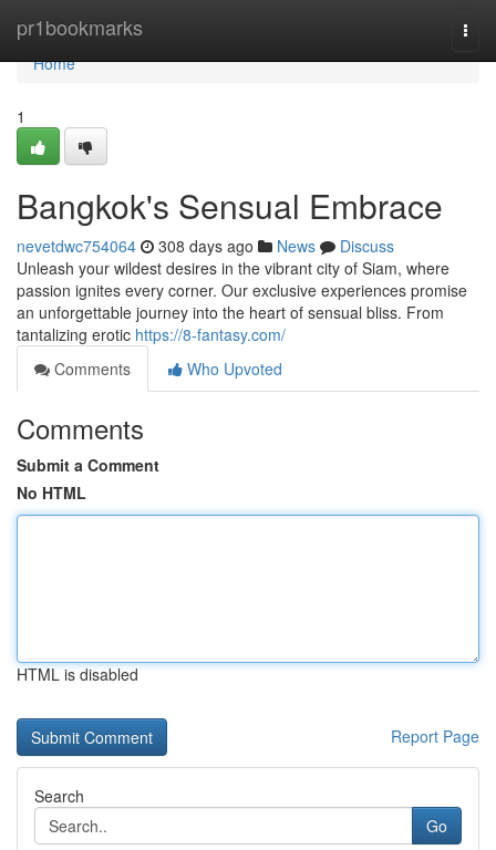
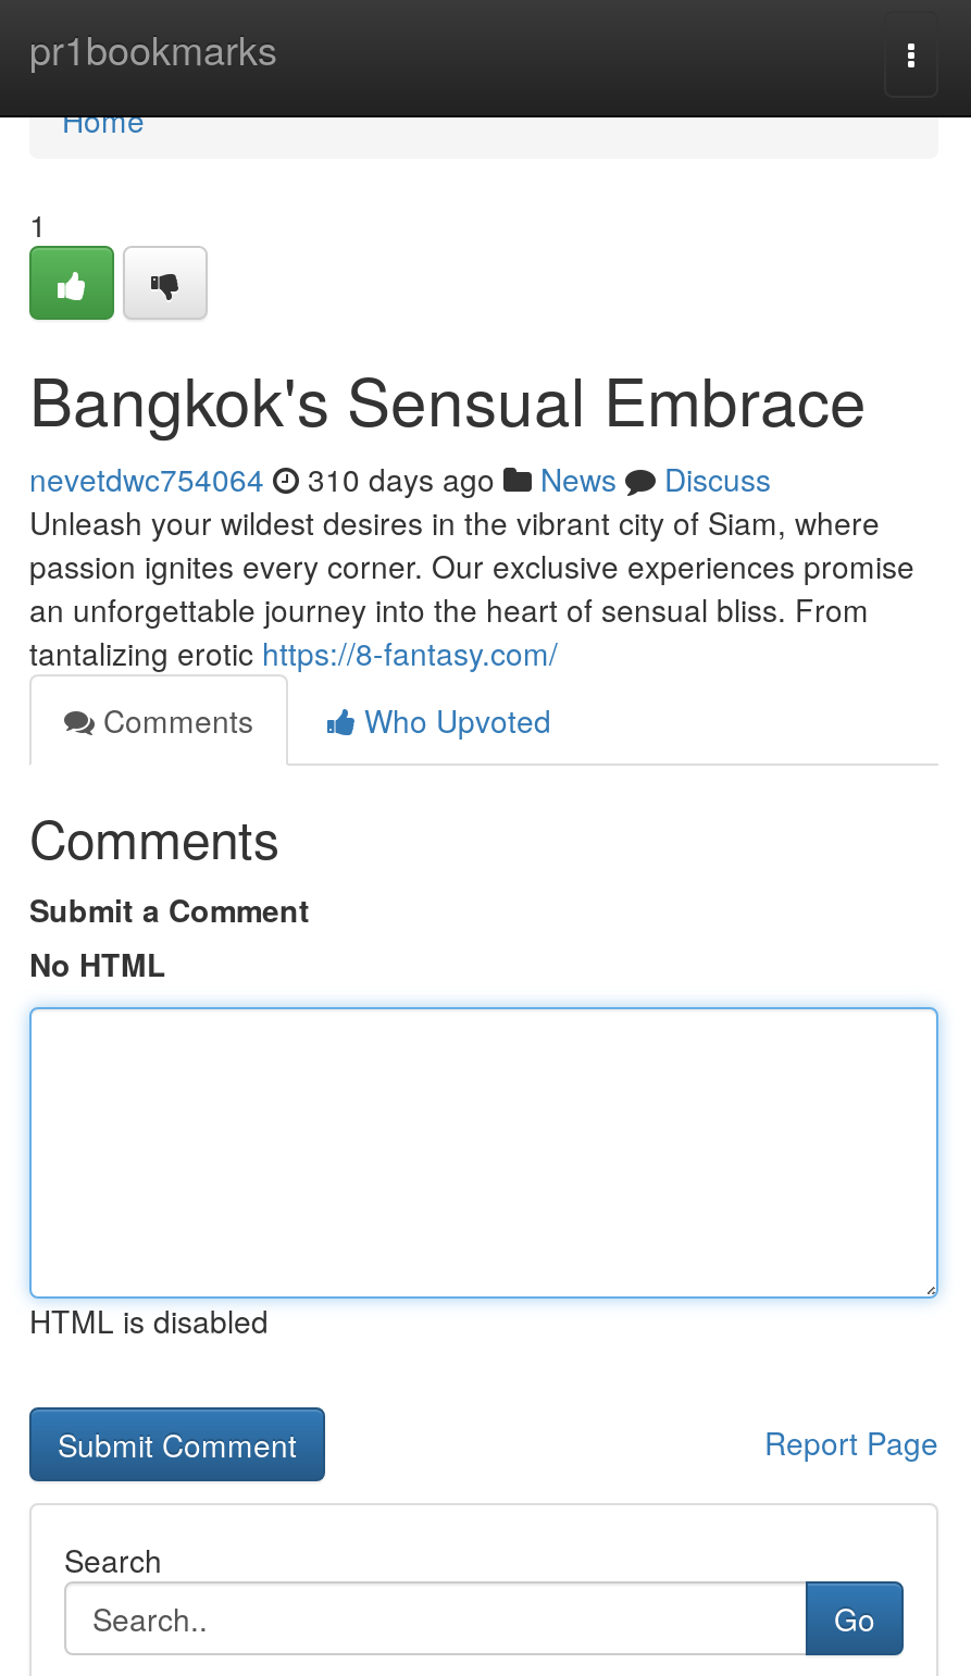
[17,235,394,257] nevetdwc754064 308 days ago News Discuss -> [29,457,771,500] nevetdwc754064 310 days ago News Discuss

